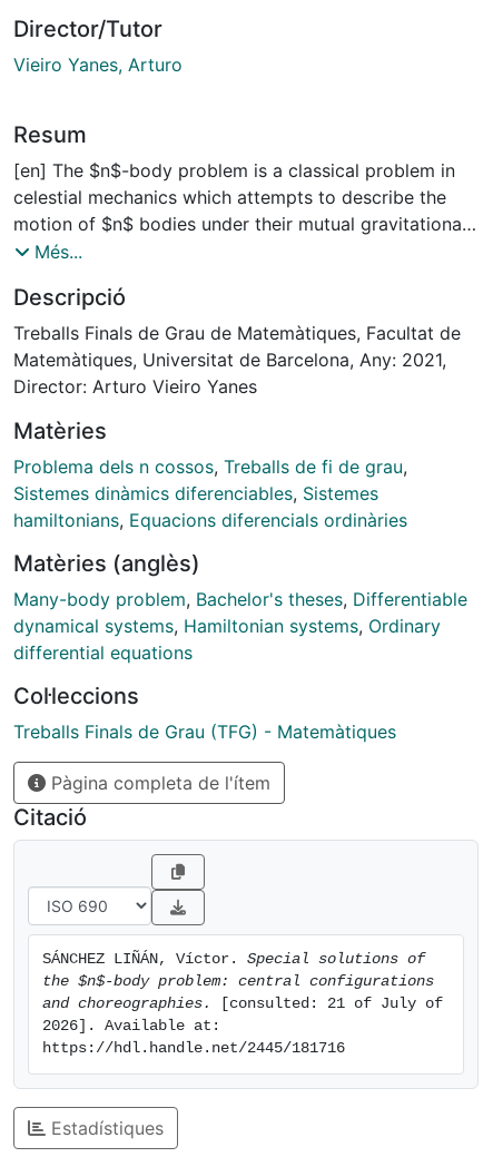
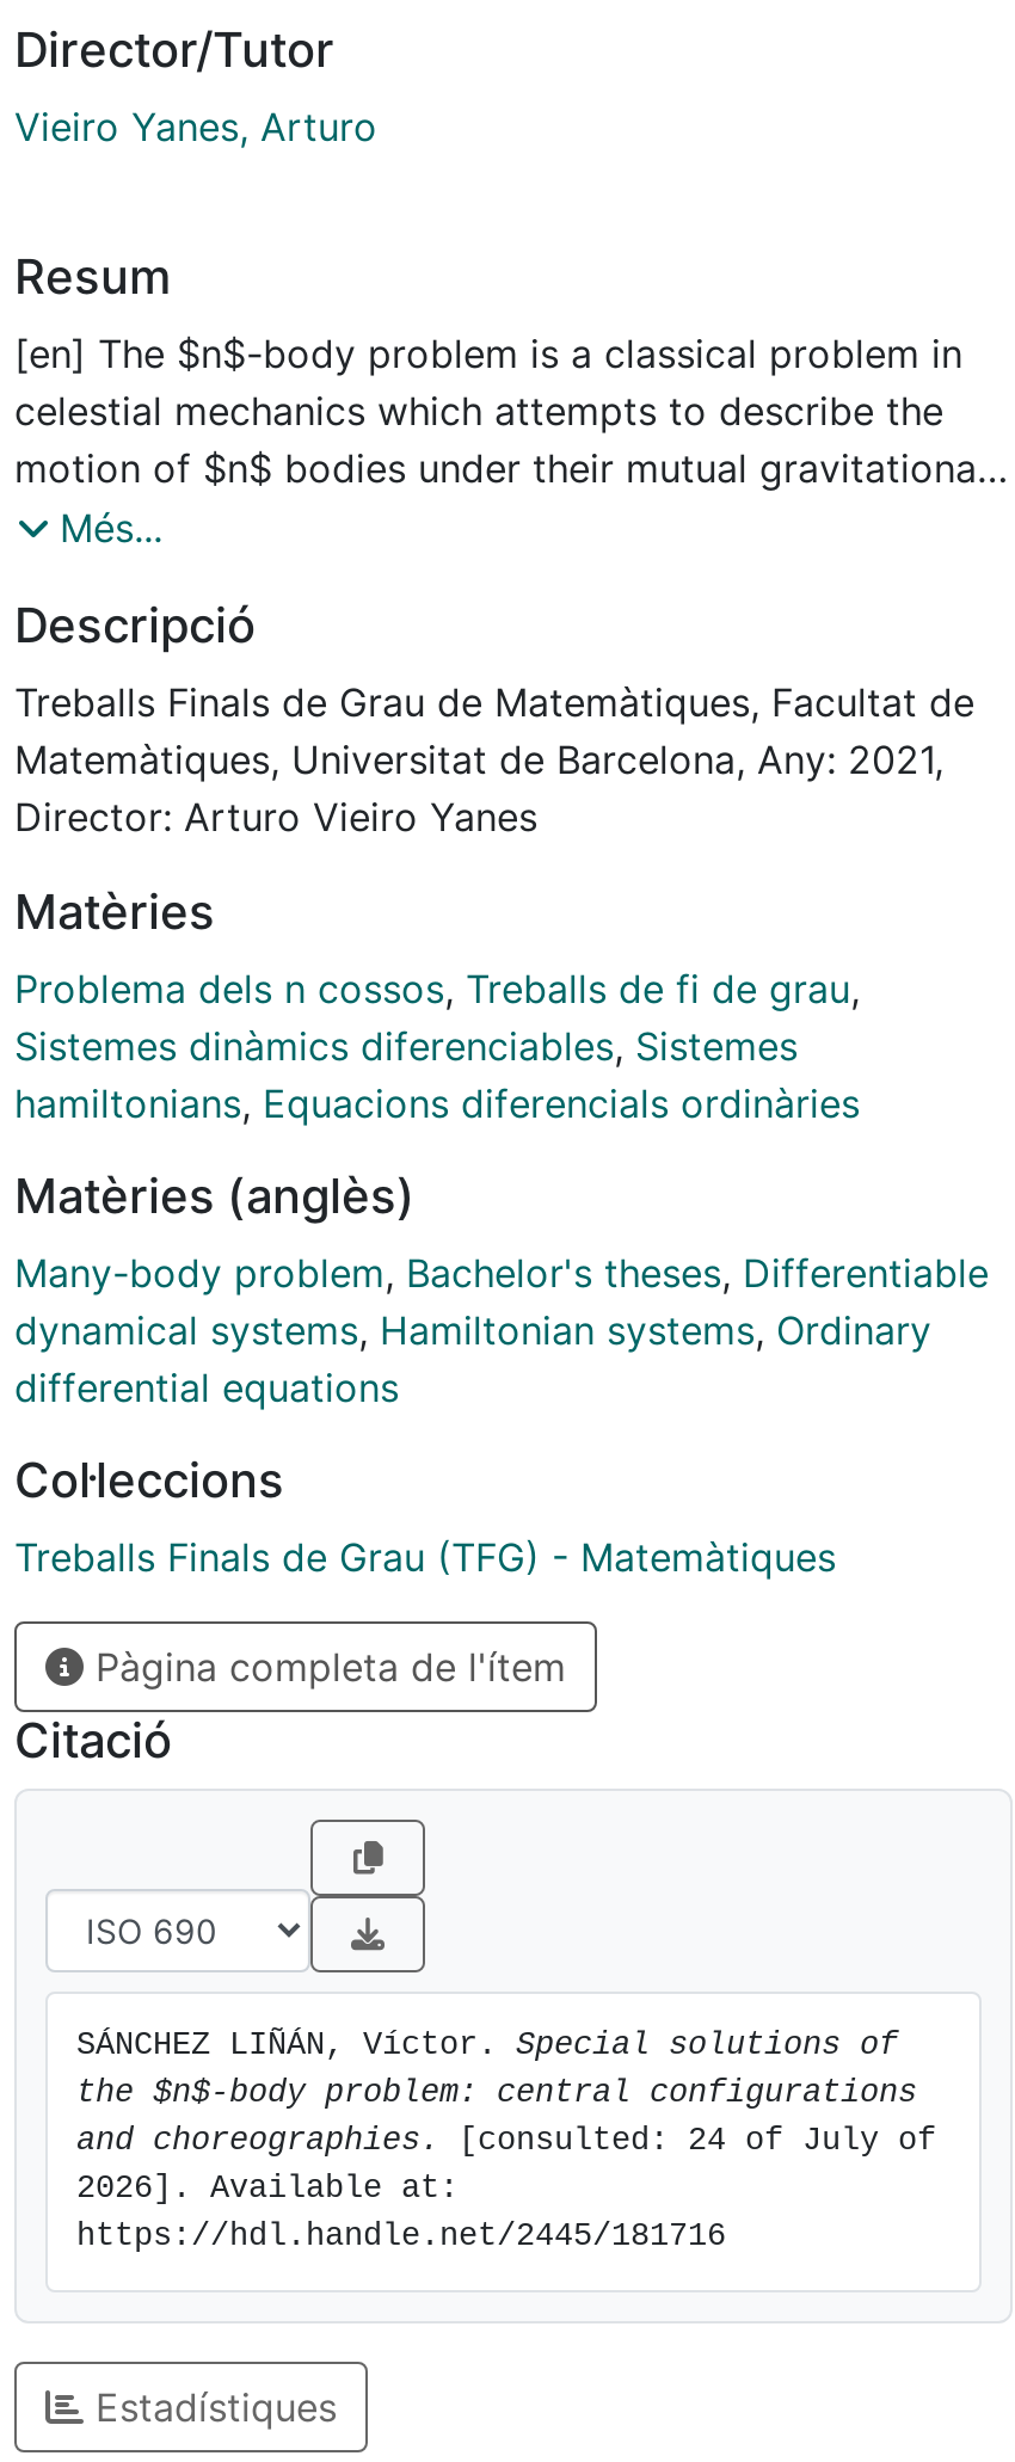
[42,996,443,1013] and choreographies. [consulted: 21 of July of -> [76,2124,936,2160] and choreographies. [consulted: 24 of July of

